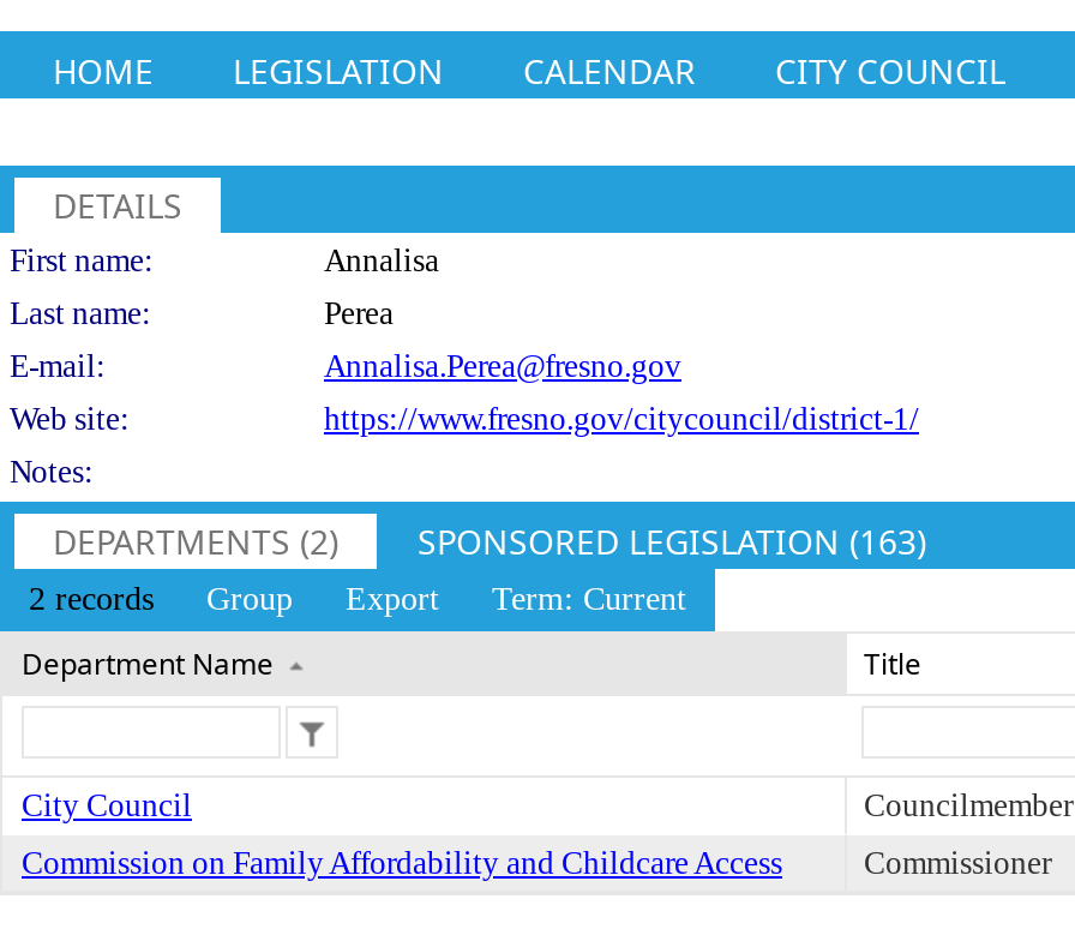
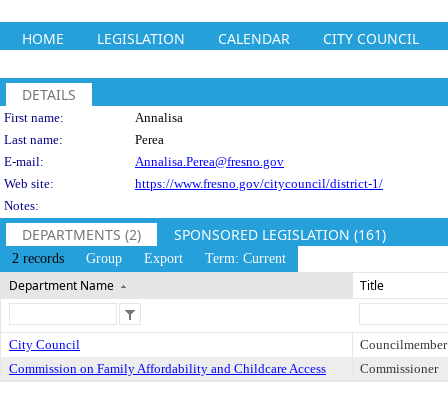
[418,518,926,563] SPONSORED LEGISLATION (163) -> [174,225,386,244] SPONSORED LEGISLATION (161)

